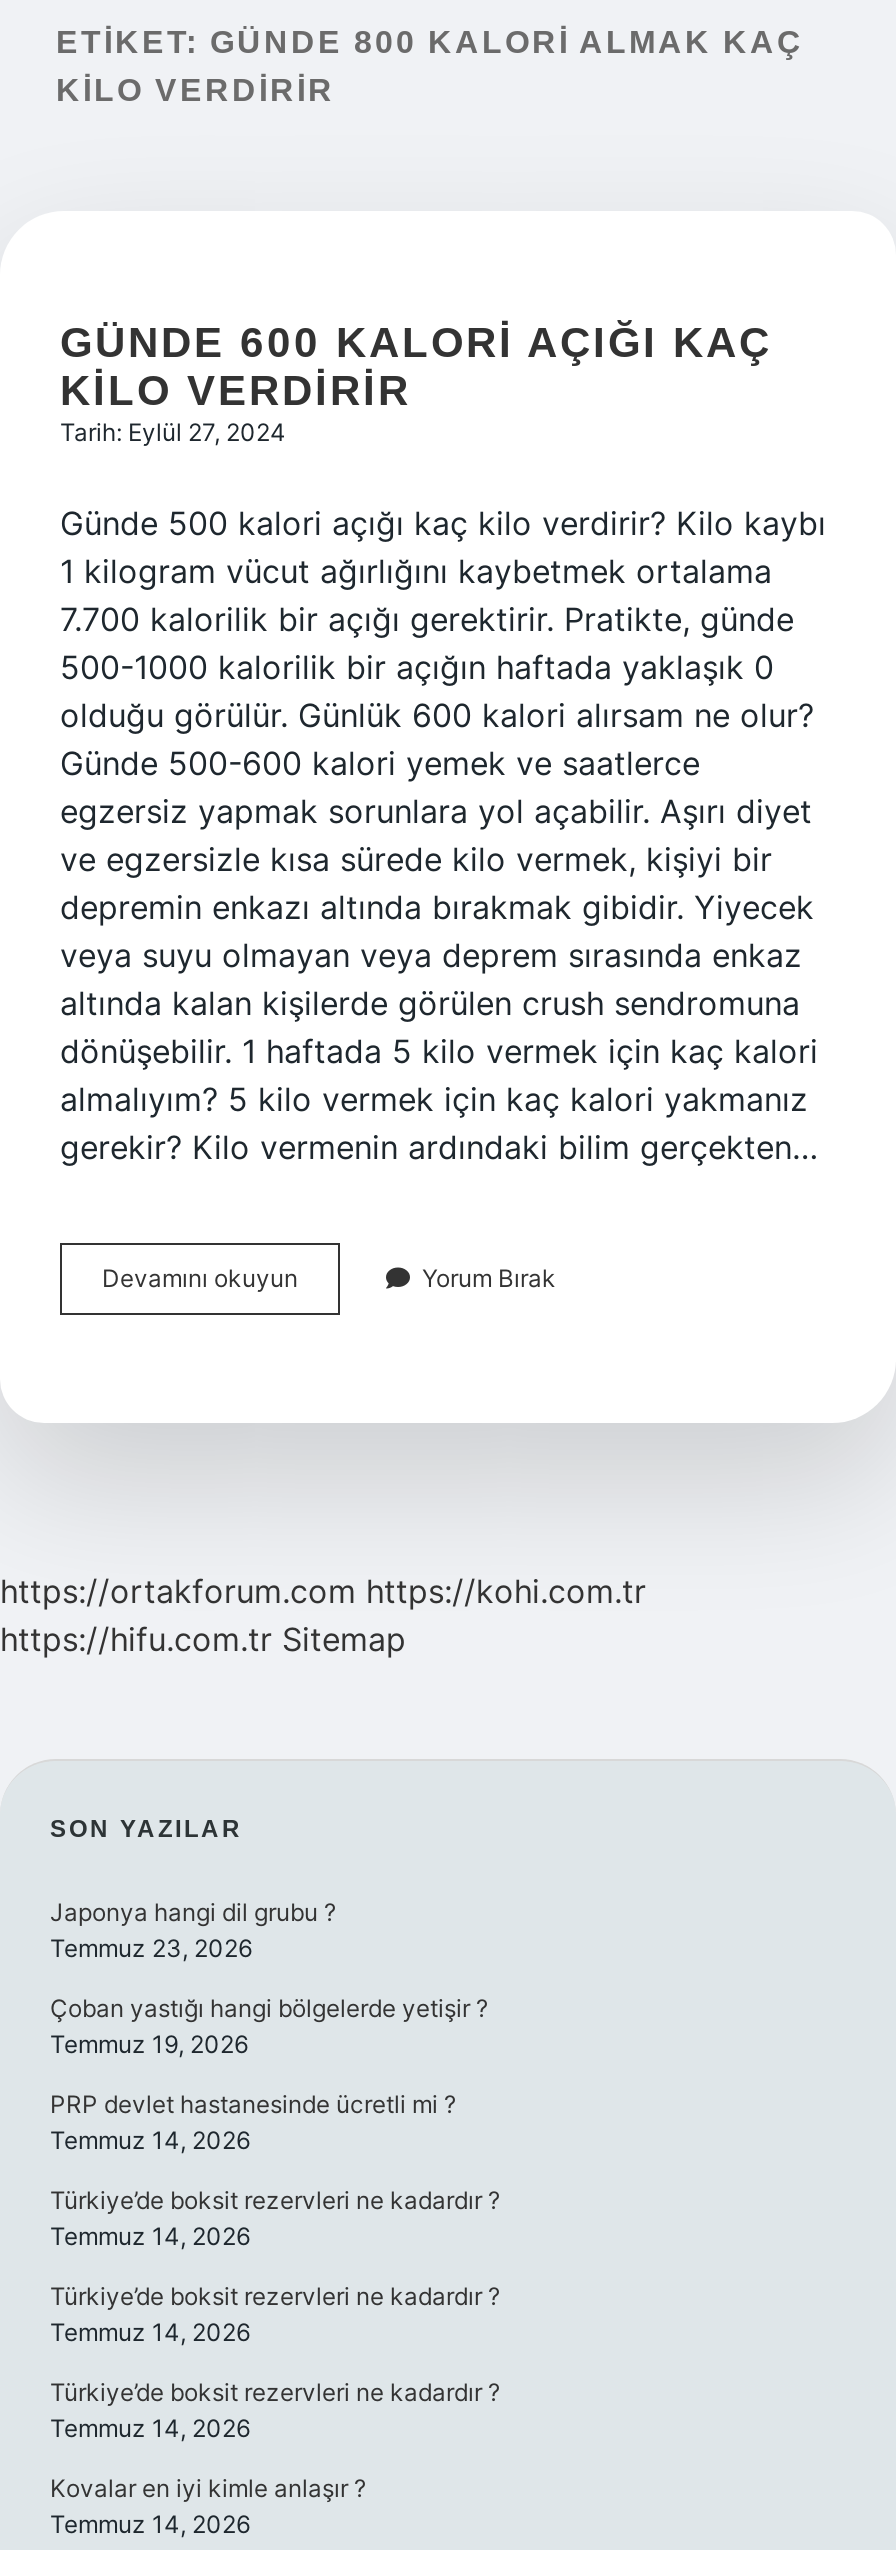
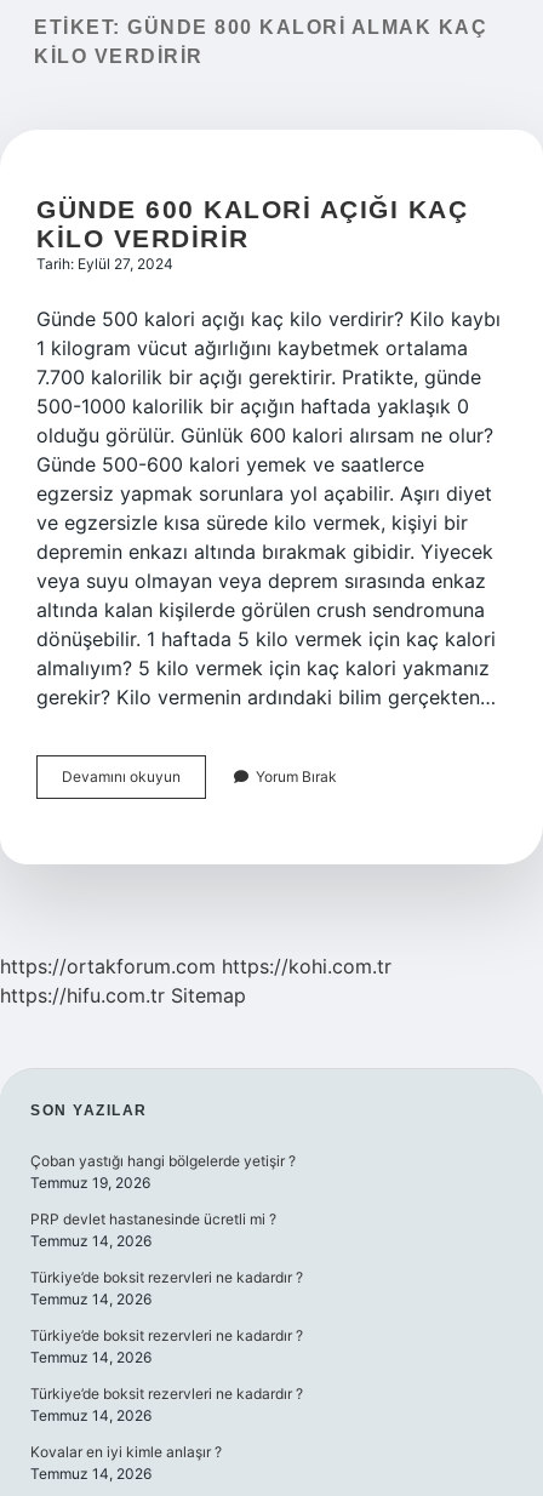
[50,1897,336,1963] Japonya hangi dil grubu ? | Temmuz 23, 2026 -> none

